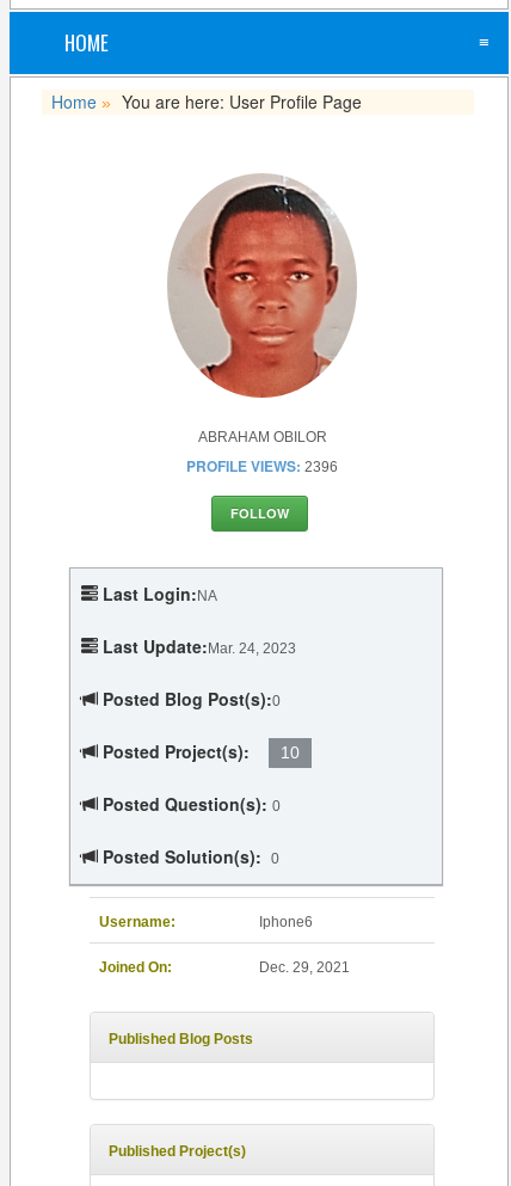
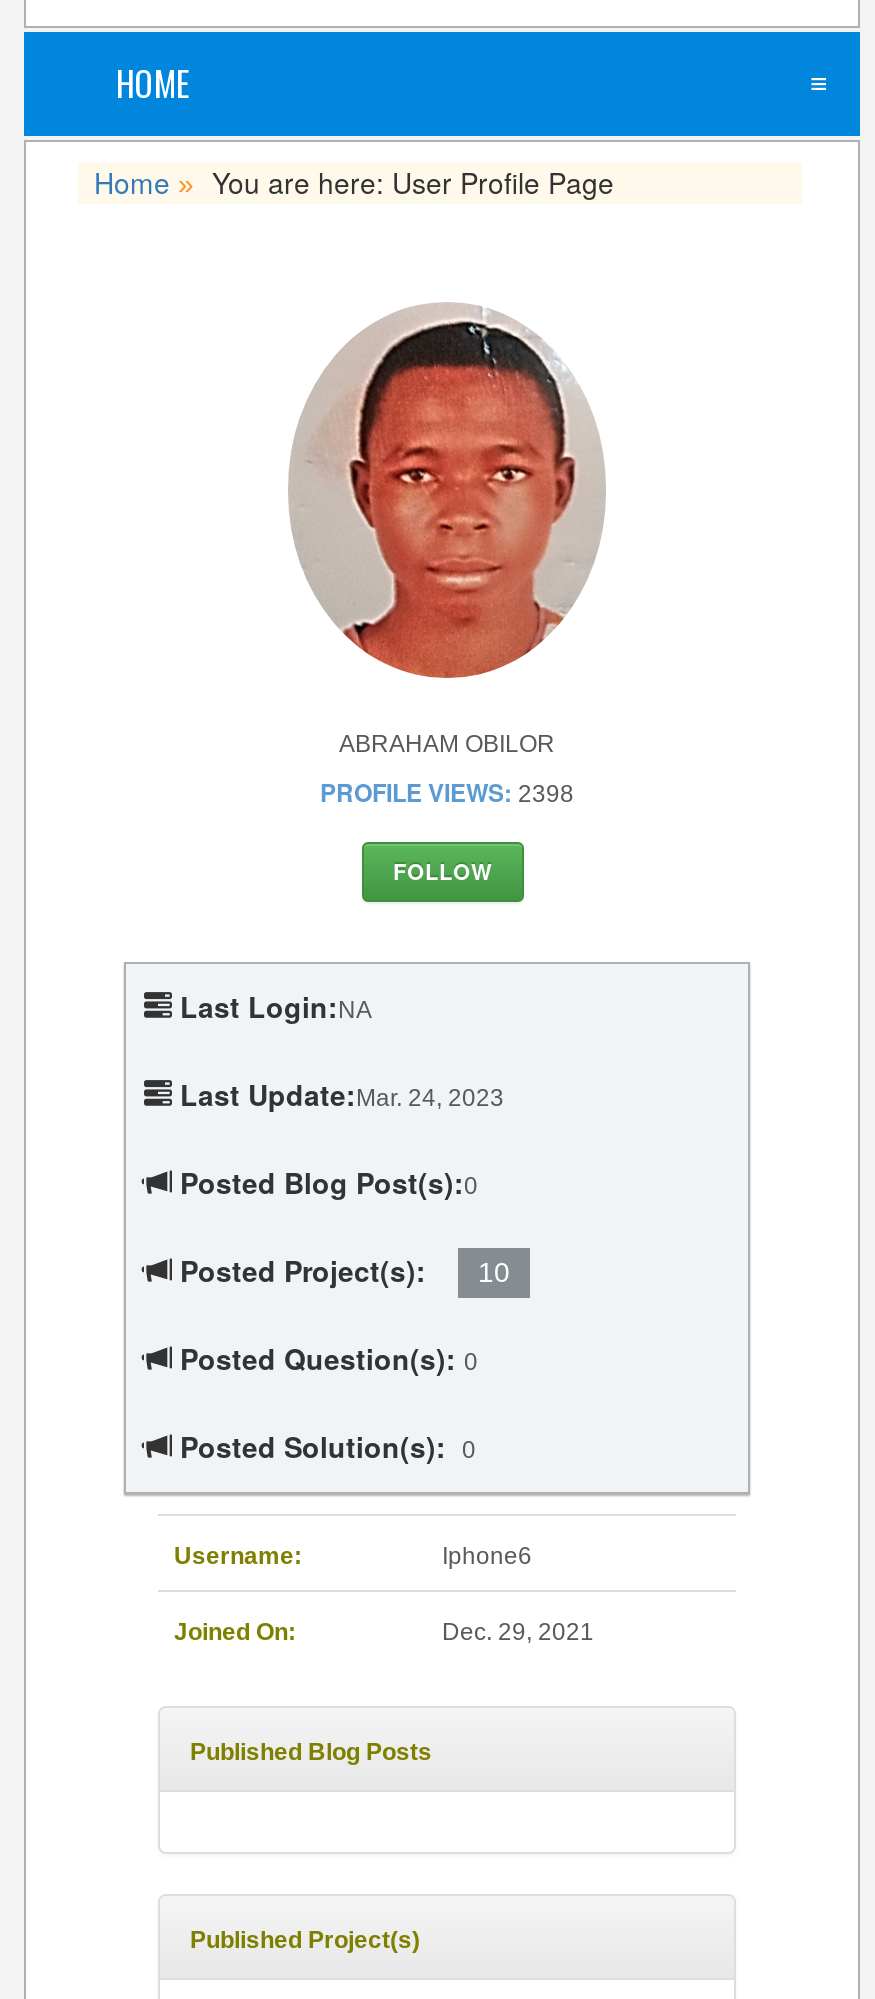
[186,454,338,476] PROFILE VIEWS: 2396 -> [320,773,574,809] PROFILE VIEWS: 2398

